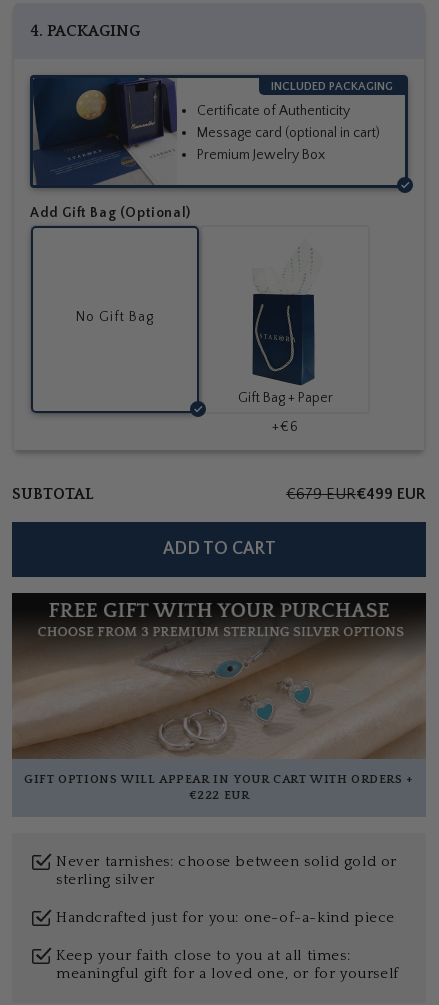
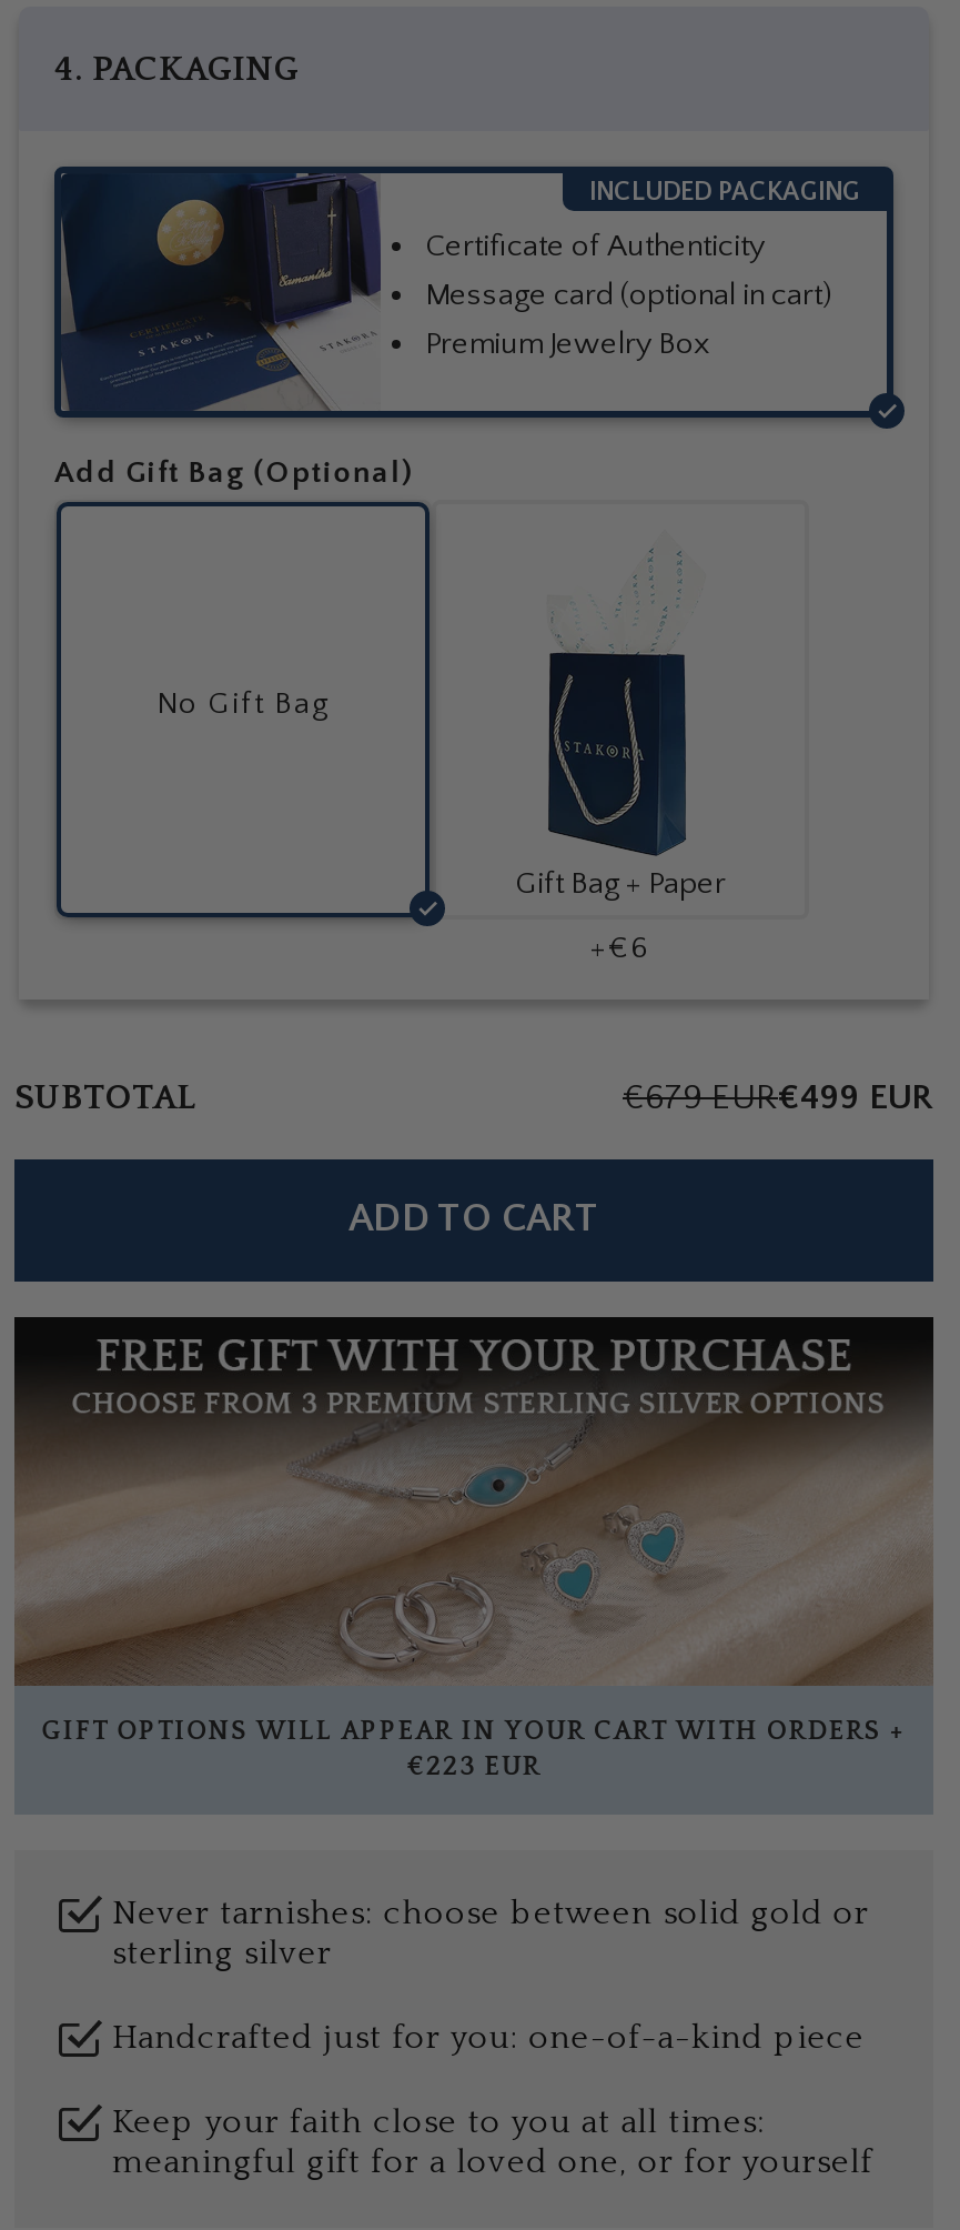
[189,789,249,802] €222 EUR -> [406,1752,541,1780] €223 EUR

